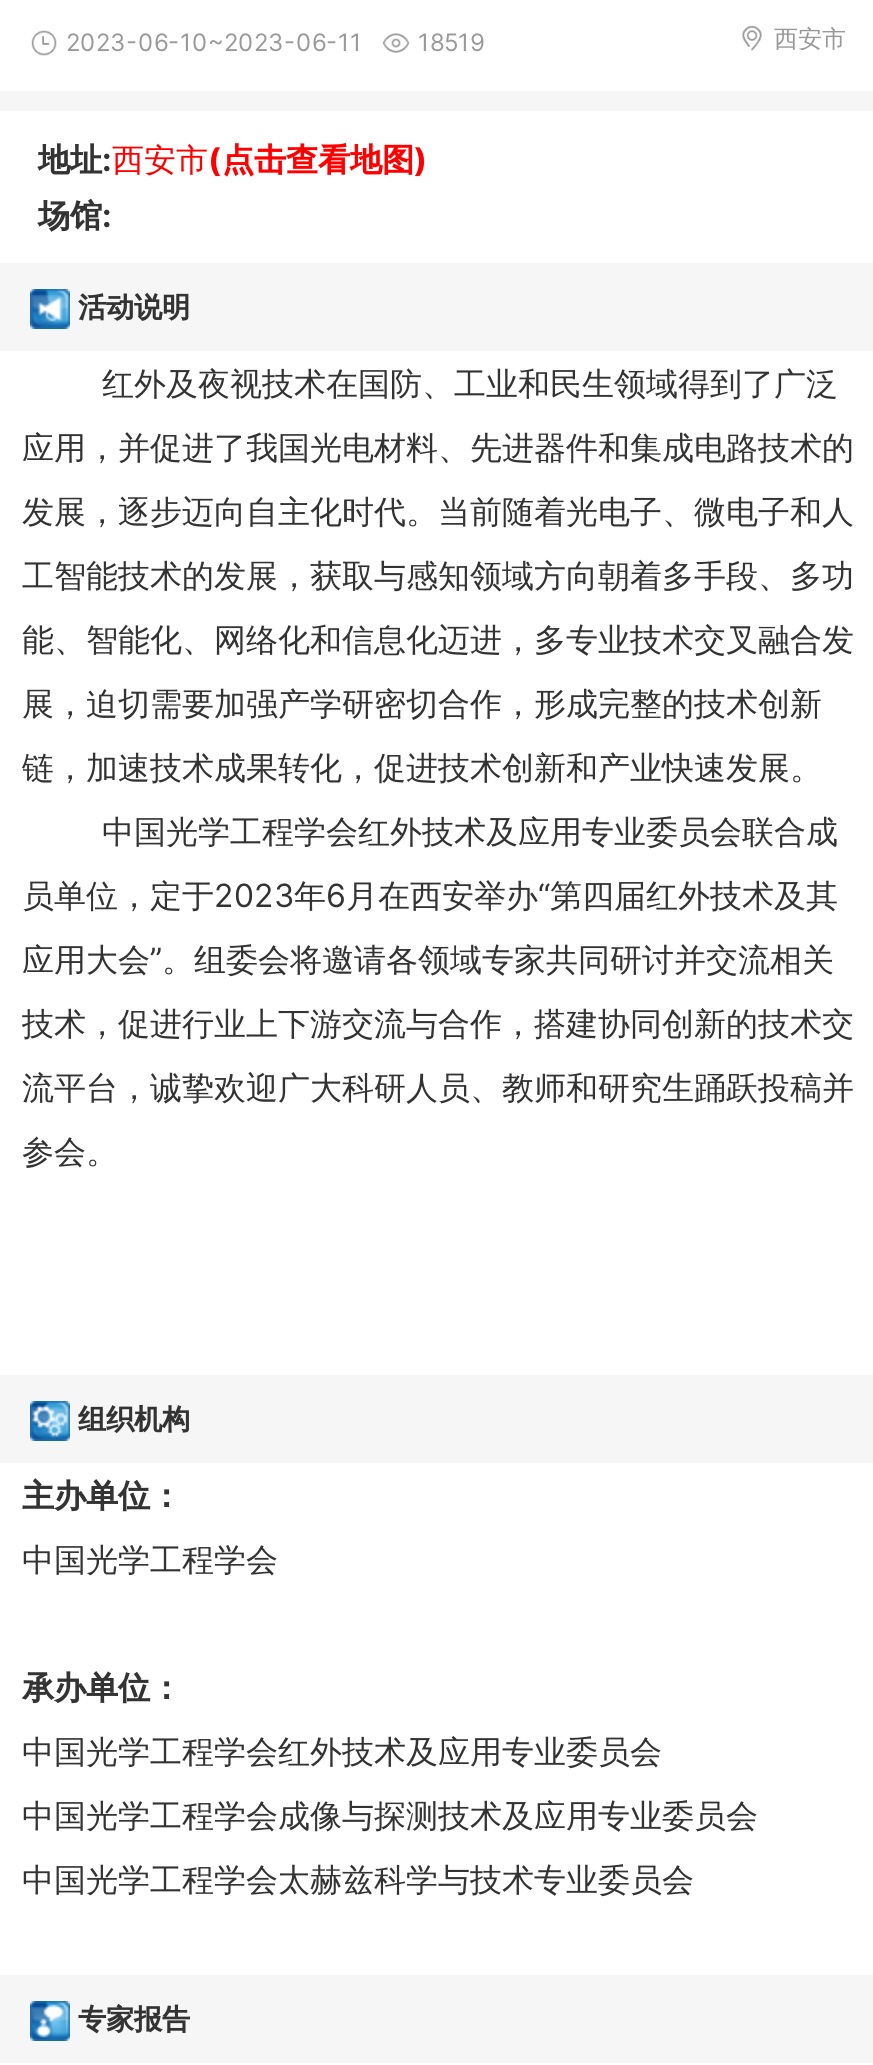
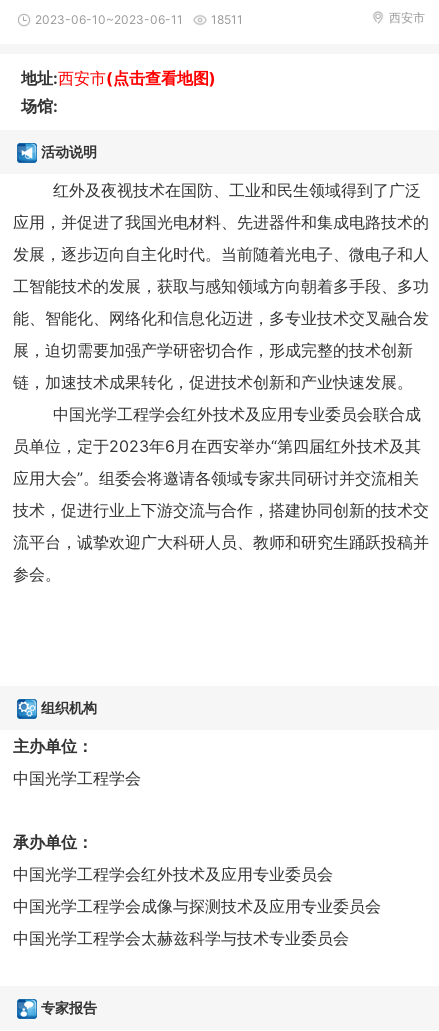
[66,26,484,56] 2023-06-10~2023-06-11 18519 -> [35,11,243,26] 2023-06-10~2023-06-11 18511

